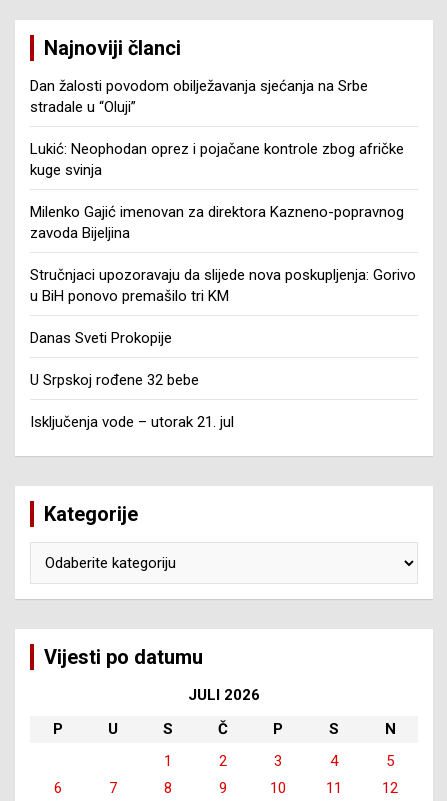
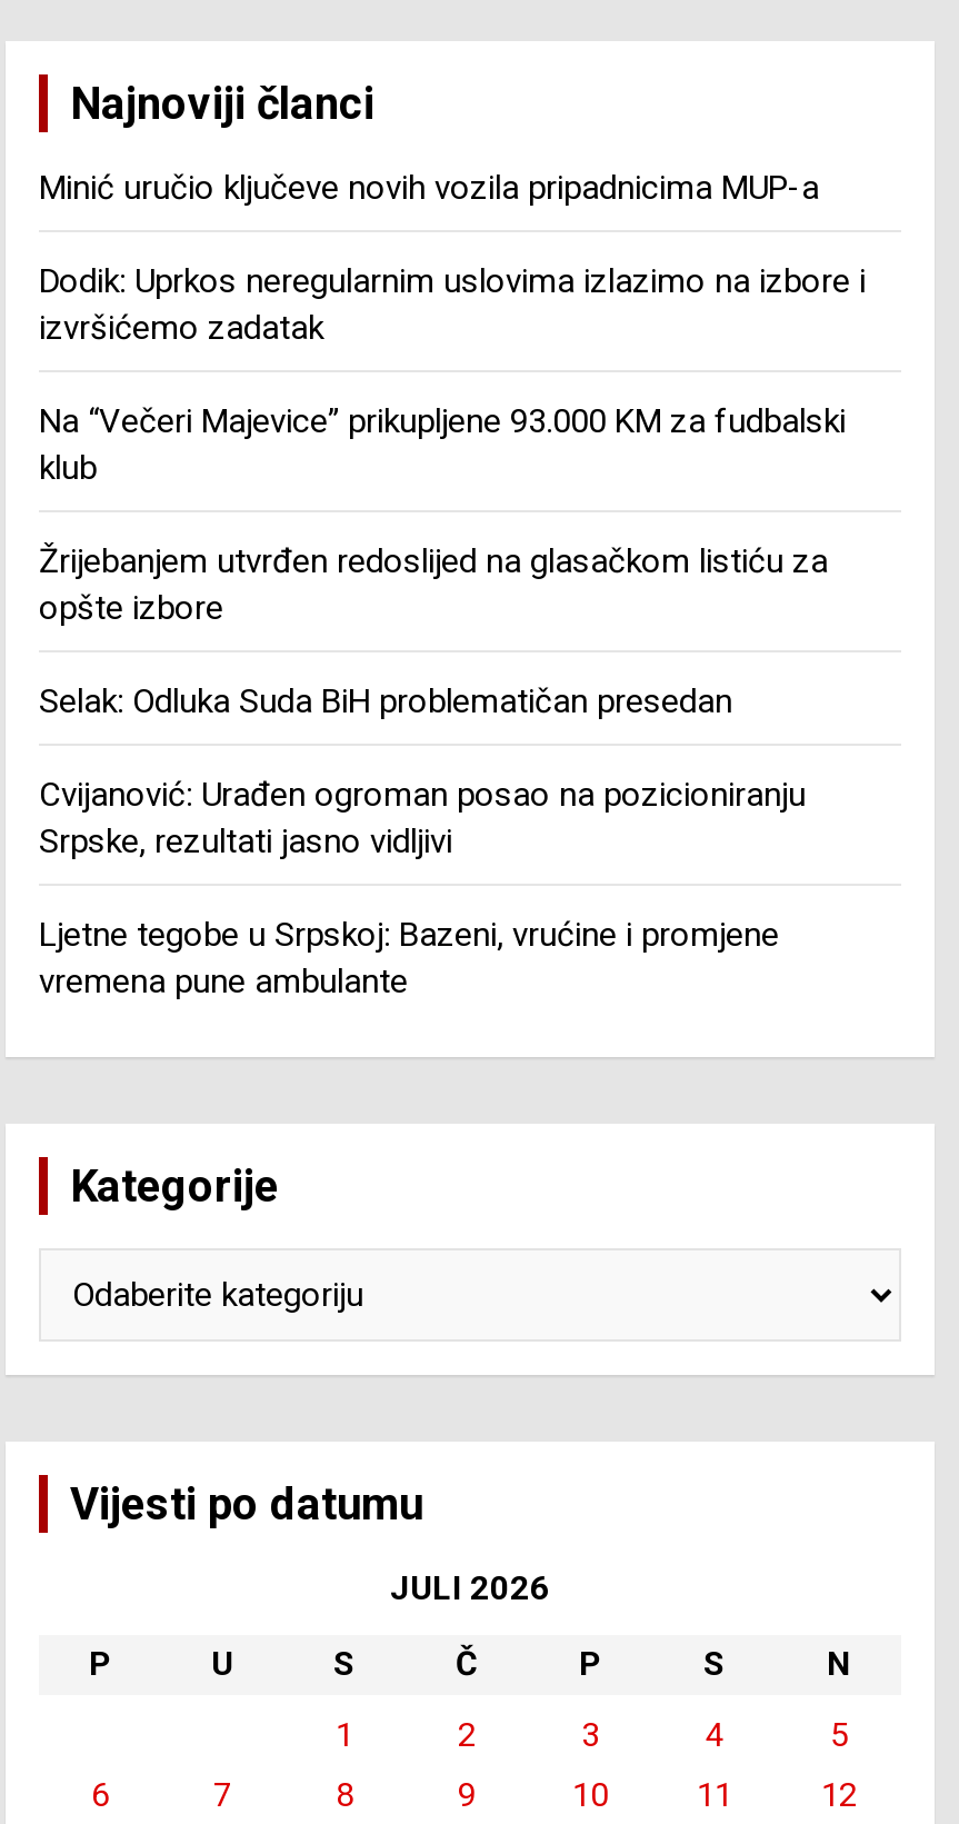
[30,77,368,116] Dan žalosti povodom obilježavanja sjećanja na Srbe | stradale u “Oluji” -> [39,167,819,207] Minić uručio ključeve novih vozila pripadnicima MUP-a
[30,140,404,179] Lukić: Neophodan oprez i pojačane kontrole zbog afričke | kuge svinja -> [39,261,866,347] Dodik: Uprkos neregularnim uslovima izlazimo na izbore i | izvršićemo zadatak
[30,203,404,242] Milenko Gajić imenovan za direktora Kazneno-popravnog | zavoda Bijeljina -> [39,401,846,488] Na “Večeri Majevice” prikupljene 93.000 KM za fudbalski | klub
[30,266,416,305] Stručnjaci upozoravaju da slijede nova poskupljenja: Gorivo | u BiH ponovo premašilo tri KM -> [39,541,828,628] Žrijebanjem utvrđen redoslijed na glasačkom listiću za | opšte izbore
[30,329,172,347] Danas Sveti Prokopije -> [39,681,732,721] Selak: Odluka Suda BiH problematičan presedan
[30,371,199,389] U Srpskoj rođene 32 bebe -> [39,774,806,861] Cvijanović: Urađen ogroman posao na pozicioniranju | Srpske, rezultati jasno vidljivi
[30,413,234,431] Isključenja vode – utorak 21. jul -> [39,914,779,1001] Ljetne tegobe u Srpskoj: Bazeni, vrućine i promjene | vremena pune ambulante

